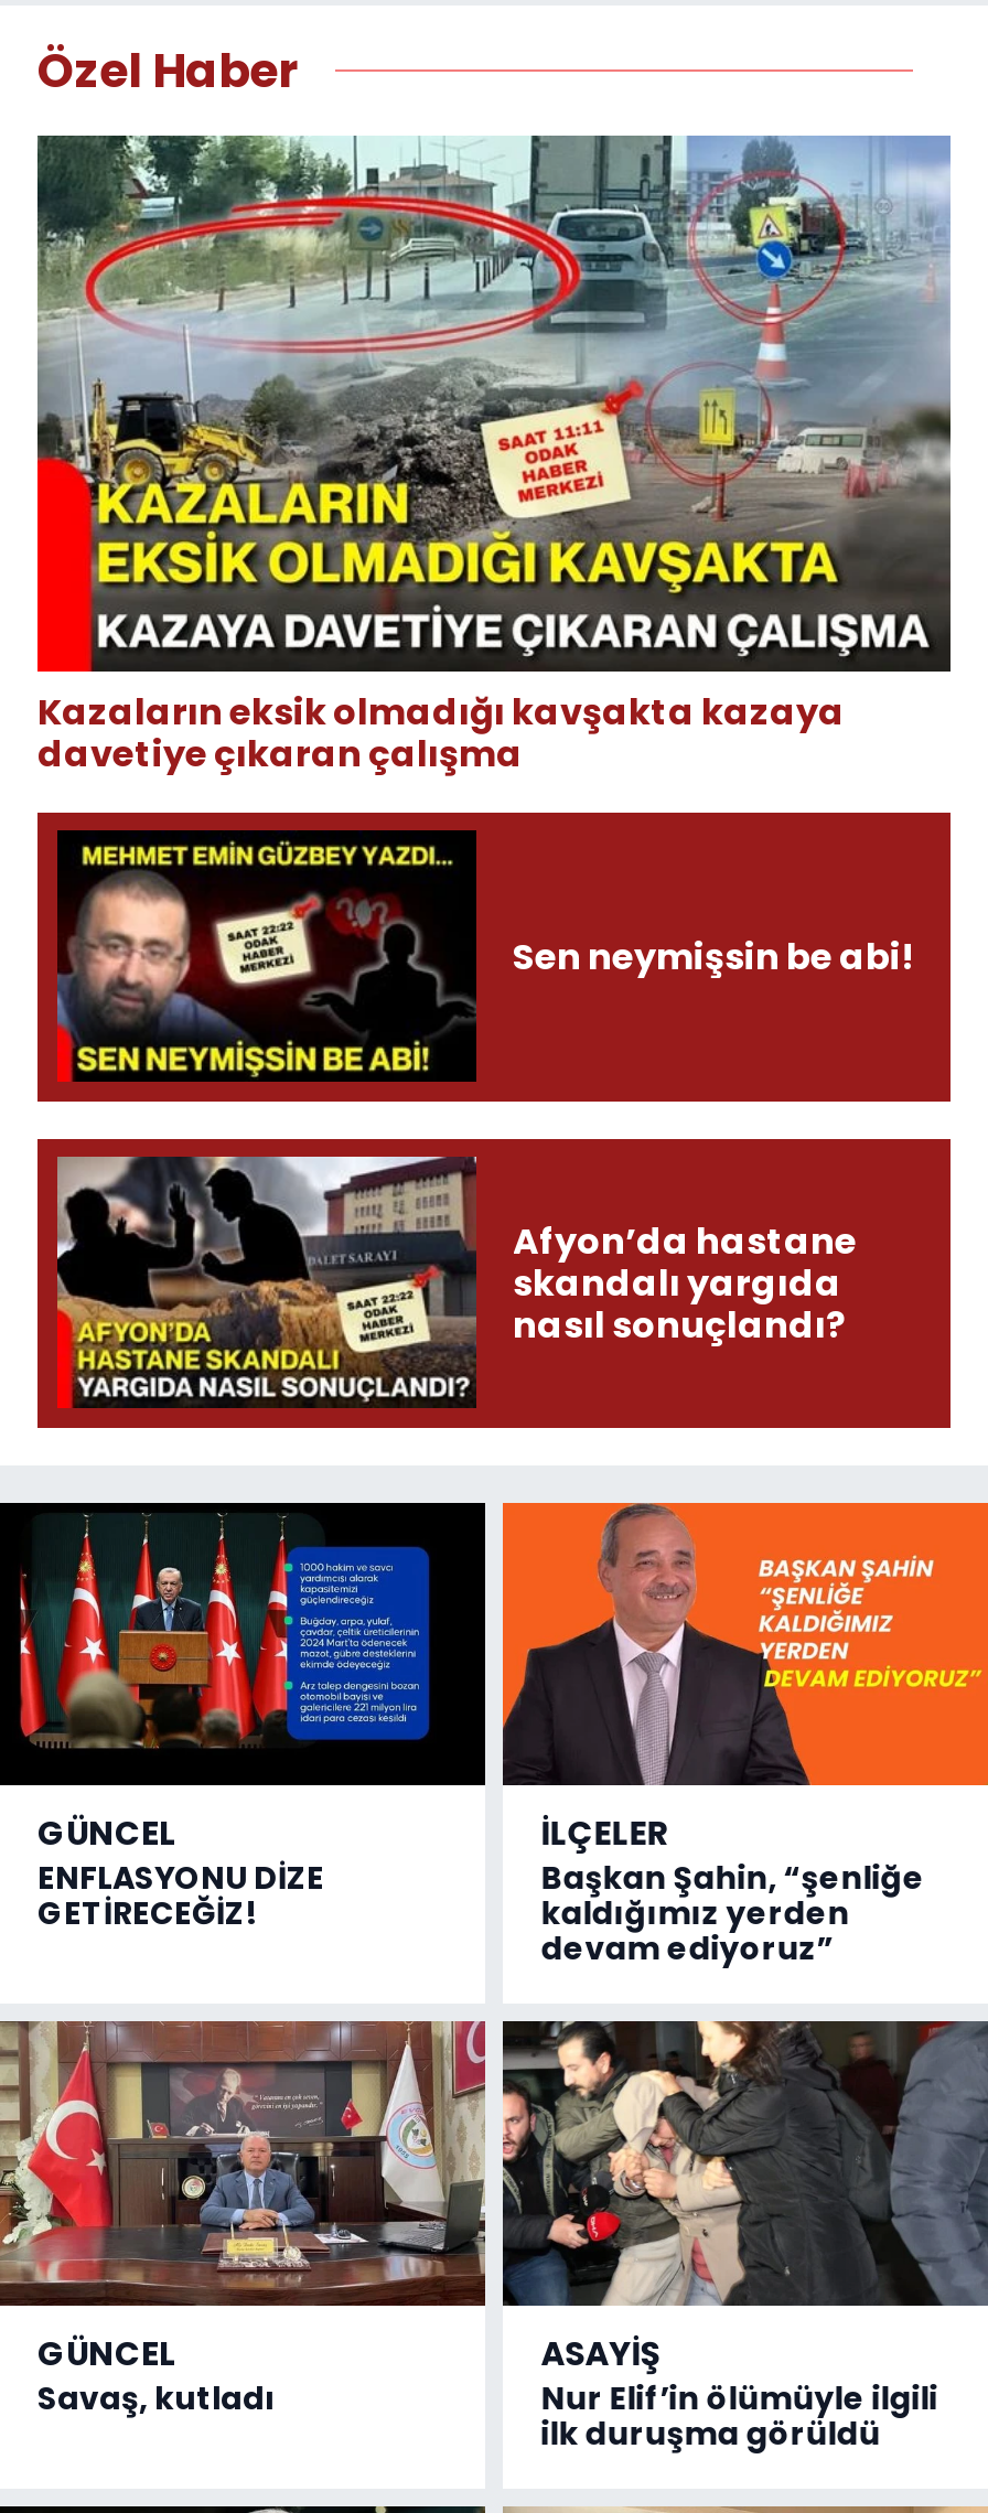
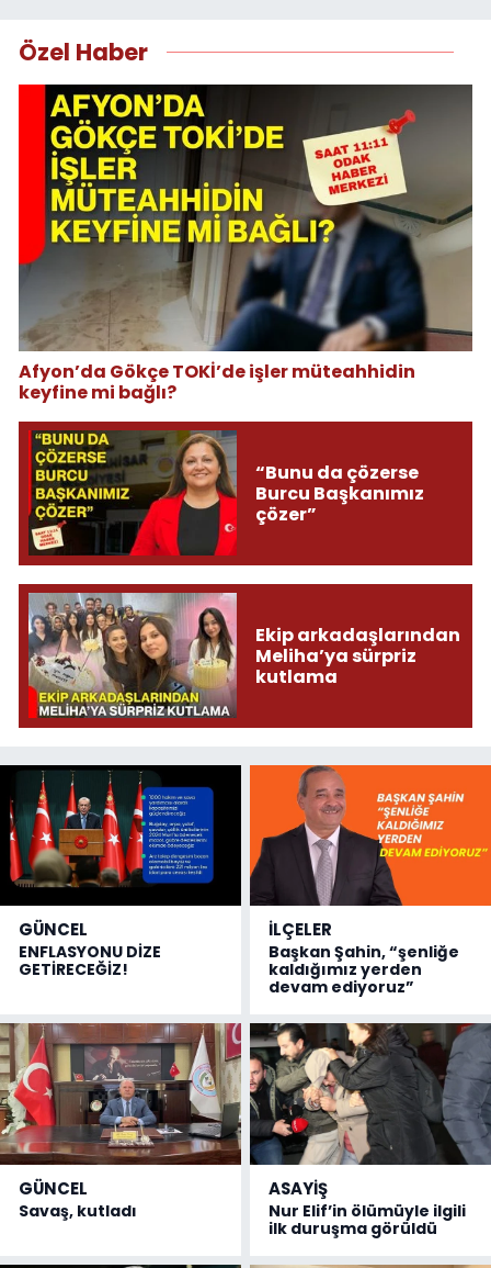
[35,133,951,778] [image] | Kazaların eksik olmadığı kavşakta kazaya | davetiye çıkaran çalışma -> [18,83,473,405] [image] | Afyon’da Gökçe TOKİ’de işler müteahhidin | keyfine mi bağlı?
[55,828,916,1084] [image] | Sen neymişsin be abi! -> [27,430,424,557] [image] | “Bunu da çözerse | Burcu Başkanımız | çözer”
[55,1155,857,1408] [image] | Afyon’da hastane | skandalı yargıda | nasıl sonuçlandı? -> [27,592,460,718] [image] | Ekip arkadaşlarından | Meliha’ya sürpriz | kutlama

